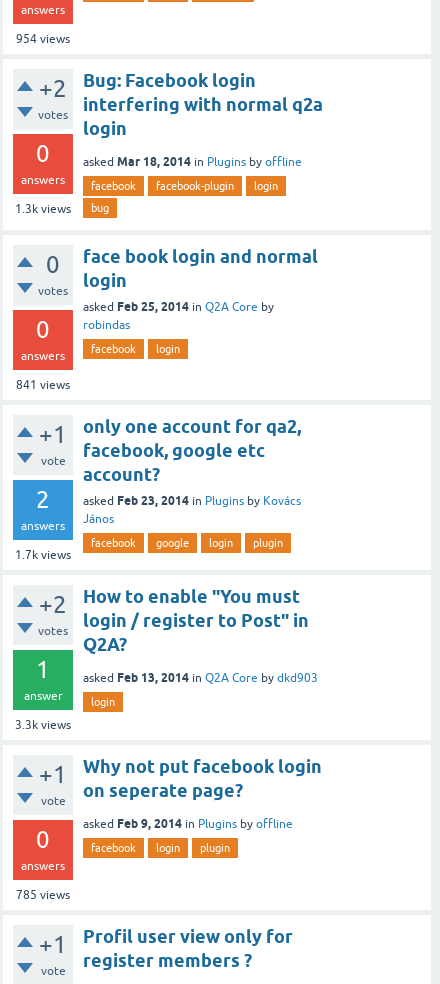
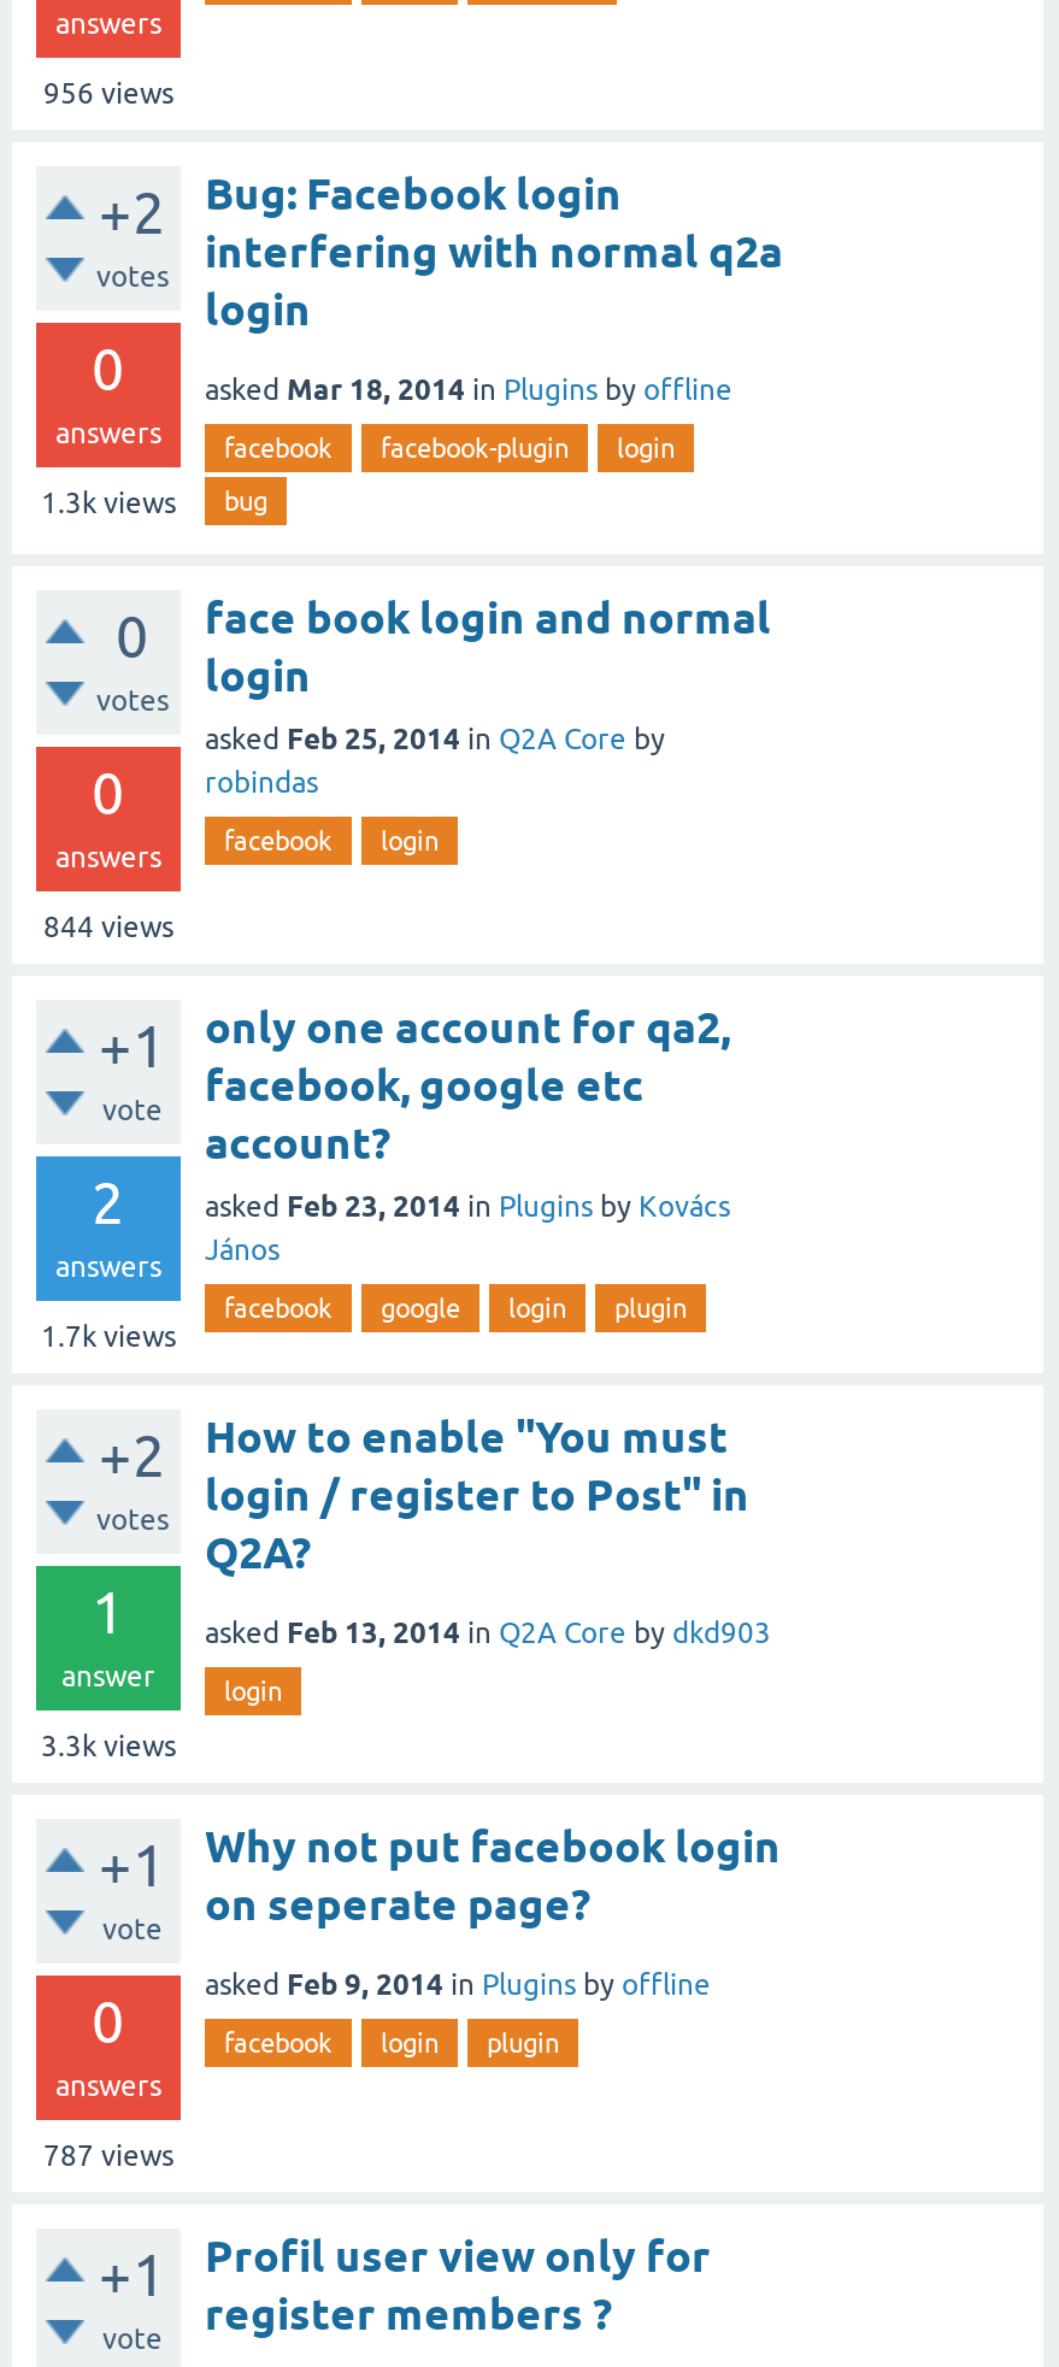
[16,32,70,46] 954 views -> [43,77,173,111] 956 views
[16,378,70,392] 841 views -> [43,911,173,944] 844 views
[16,888,70,902] 785 views -> [43,2139,173,2173] 787 views

